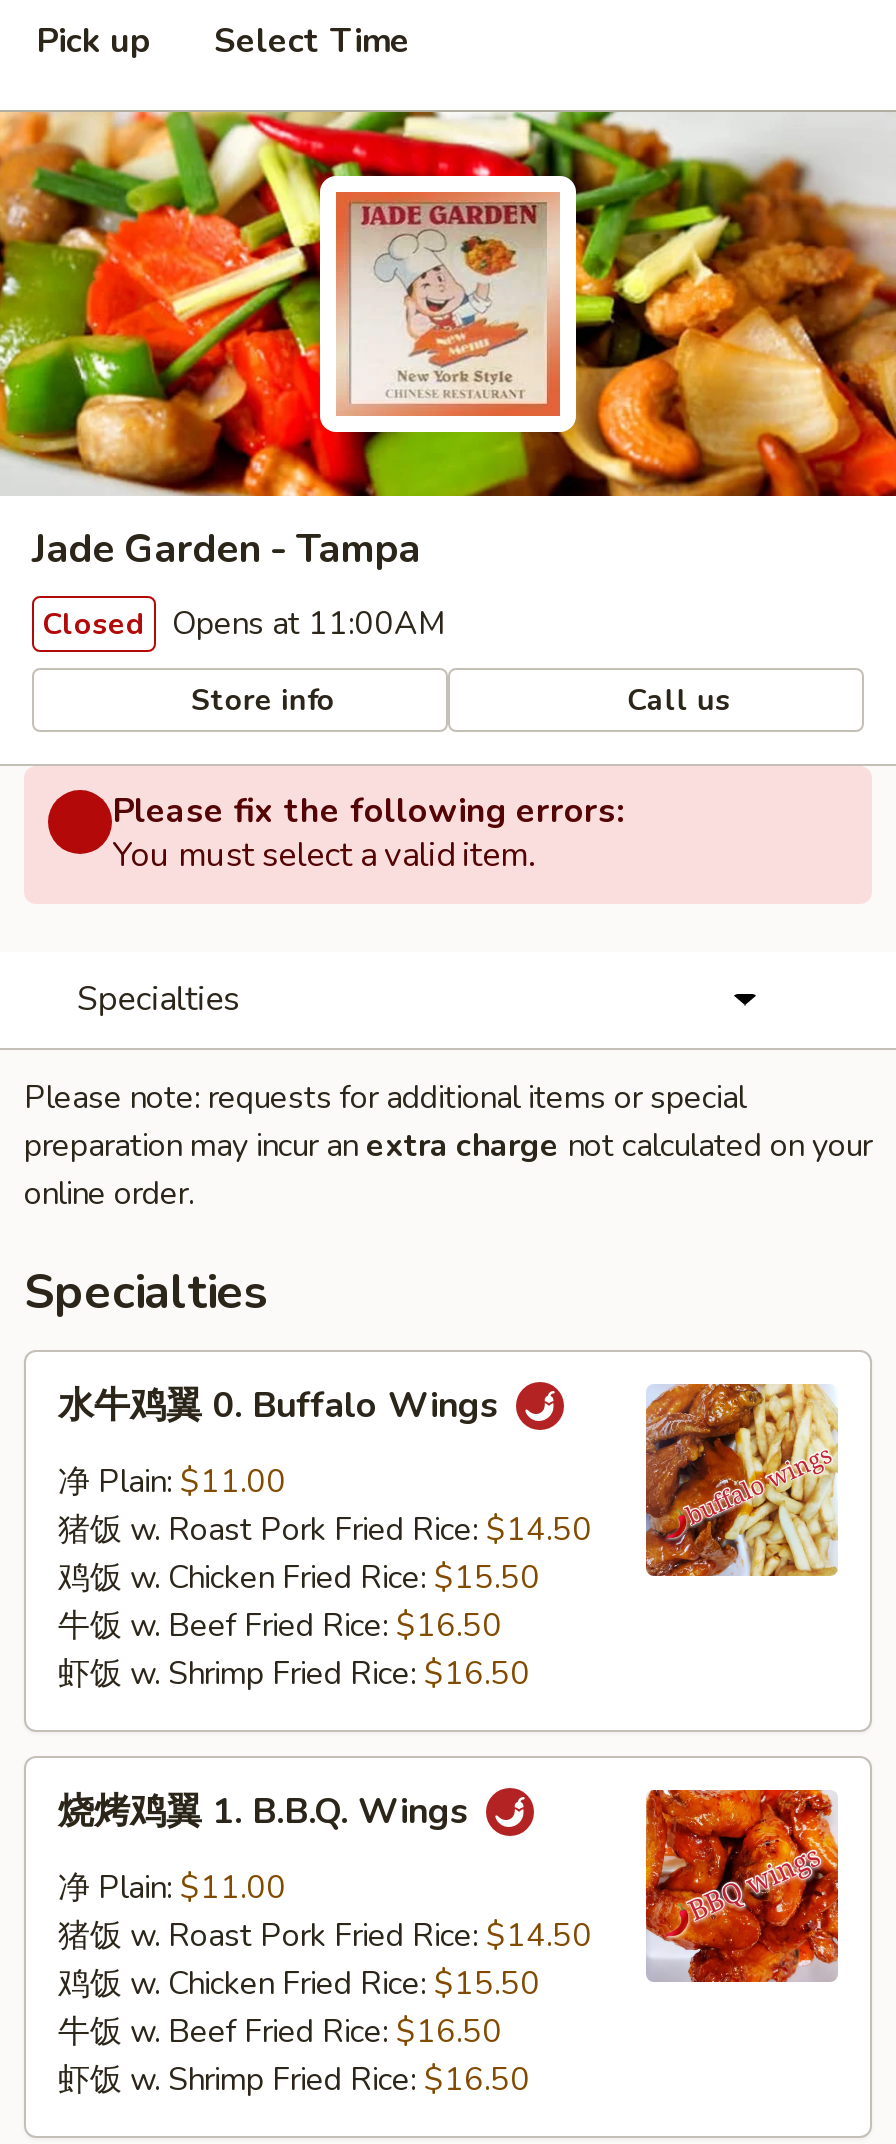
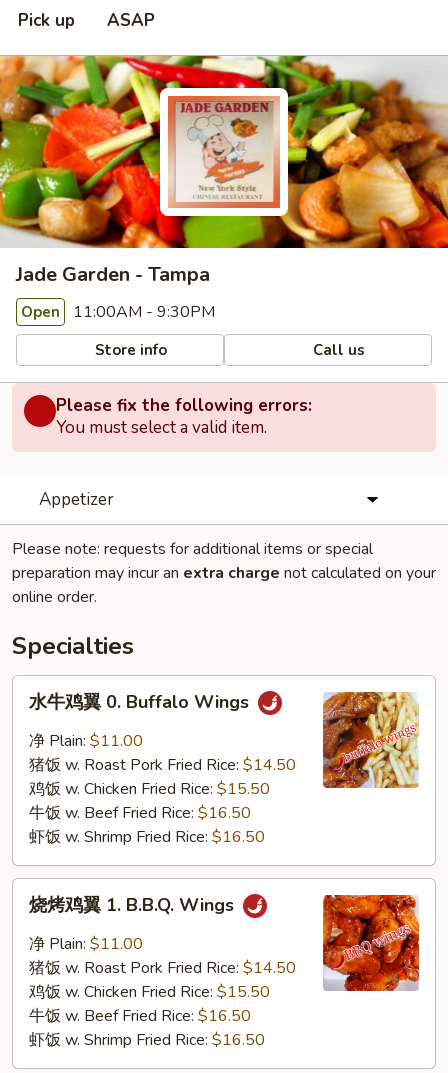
[214,18,410,64] Select Time -> [107,9,155,32] ASAP
[42,602,446,646] Closed Opens at 11:00AM -> [21,301,215,323] Open 11:00AM - 9:30PM
[77,976,239,1022] Specialties -> [39,488,114,511] Appetizer

